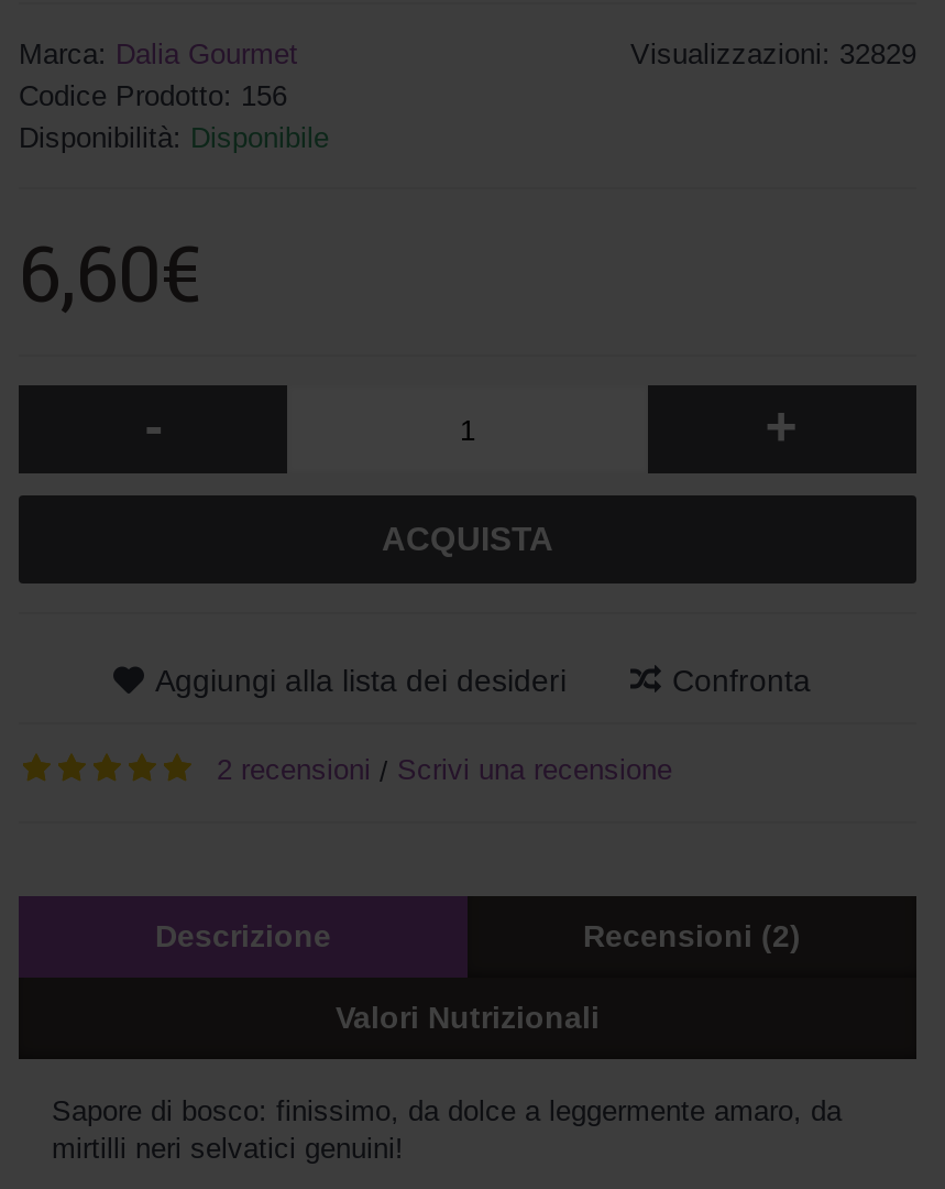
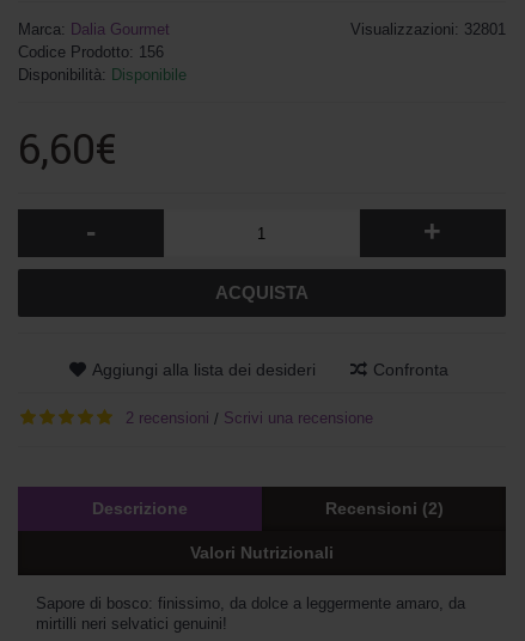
[630,37,916,70] Visualizzazioni: 32829 -> [350,20,506,38] Visualizzazioni: 32801

